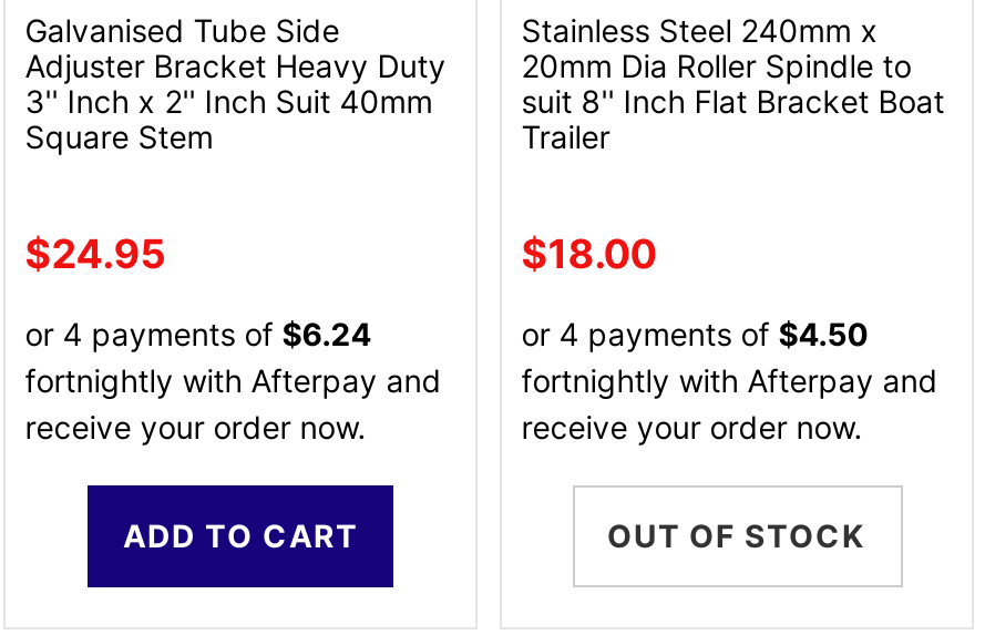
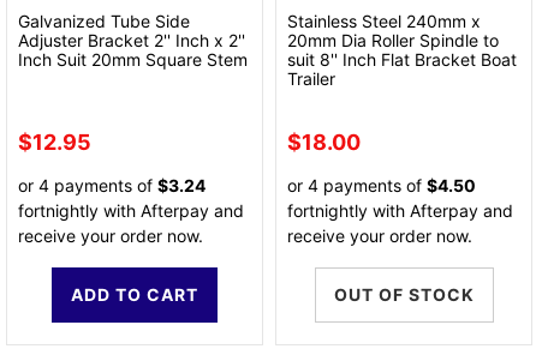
[25,12,446,156] Galvanised Tube Side | Adjuster Bracket Heavy Duty | 3'' Inch x 2'' Inch Suit 40mm | Square Stem -> [18,11,247,70] Galvanized Tube Side | Adjuster Bracket 2'' Inch x 2'' | Inch Suit 20mm Square Stem
[25,229,167,276] $24.95 -> [18,129,91,154] $12.95
[25,314,371,351] or 4 payments of $6.24 -> [18,174,205,195] or 4 payments of $3.24

